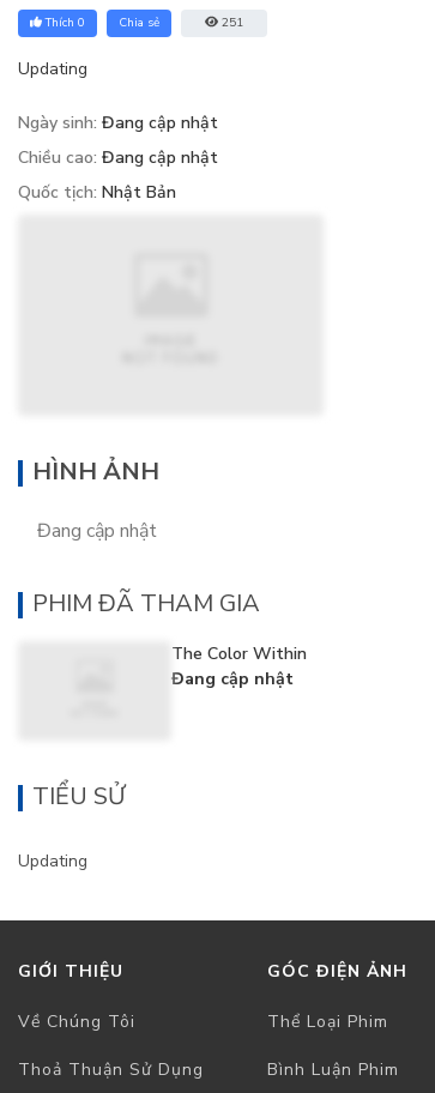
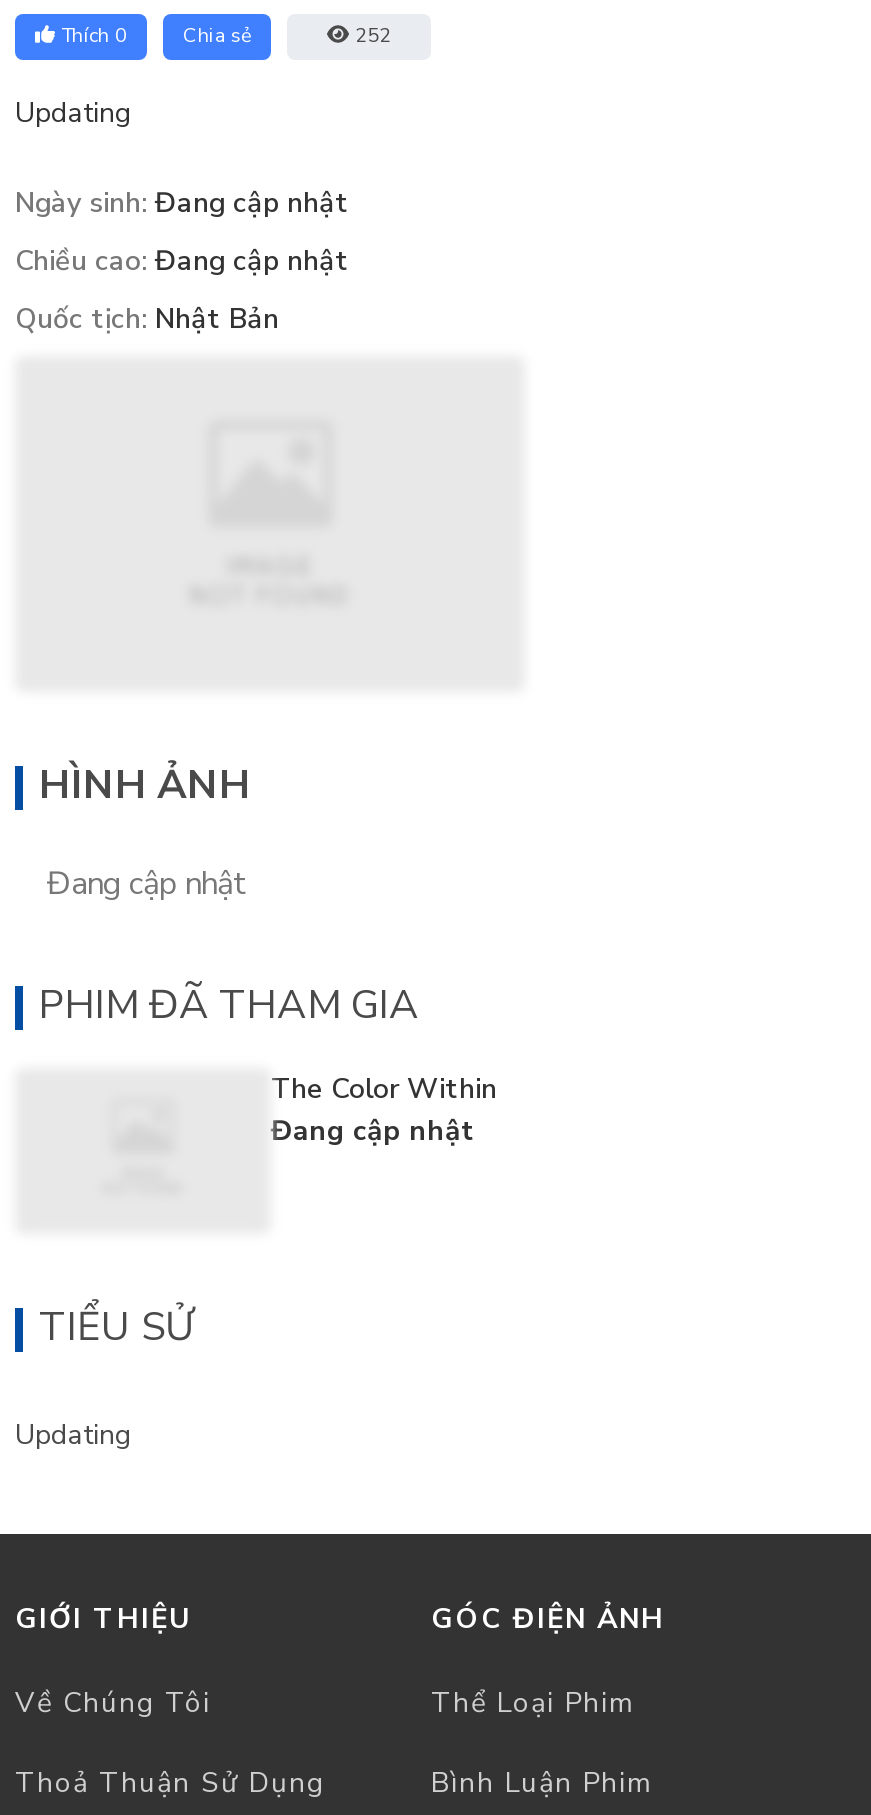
[222,14,244,31] 251 -> [355,22,391,50] 252

